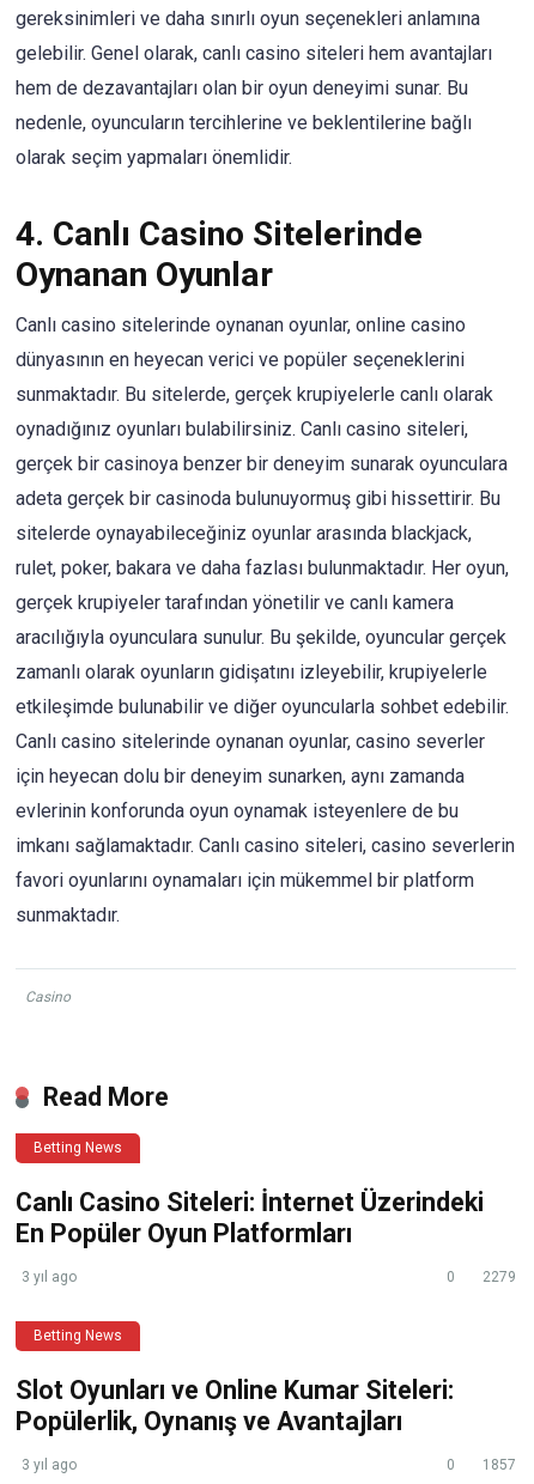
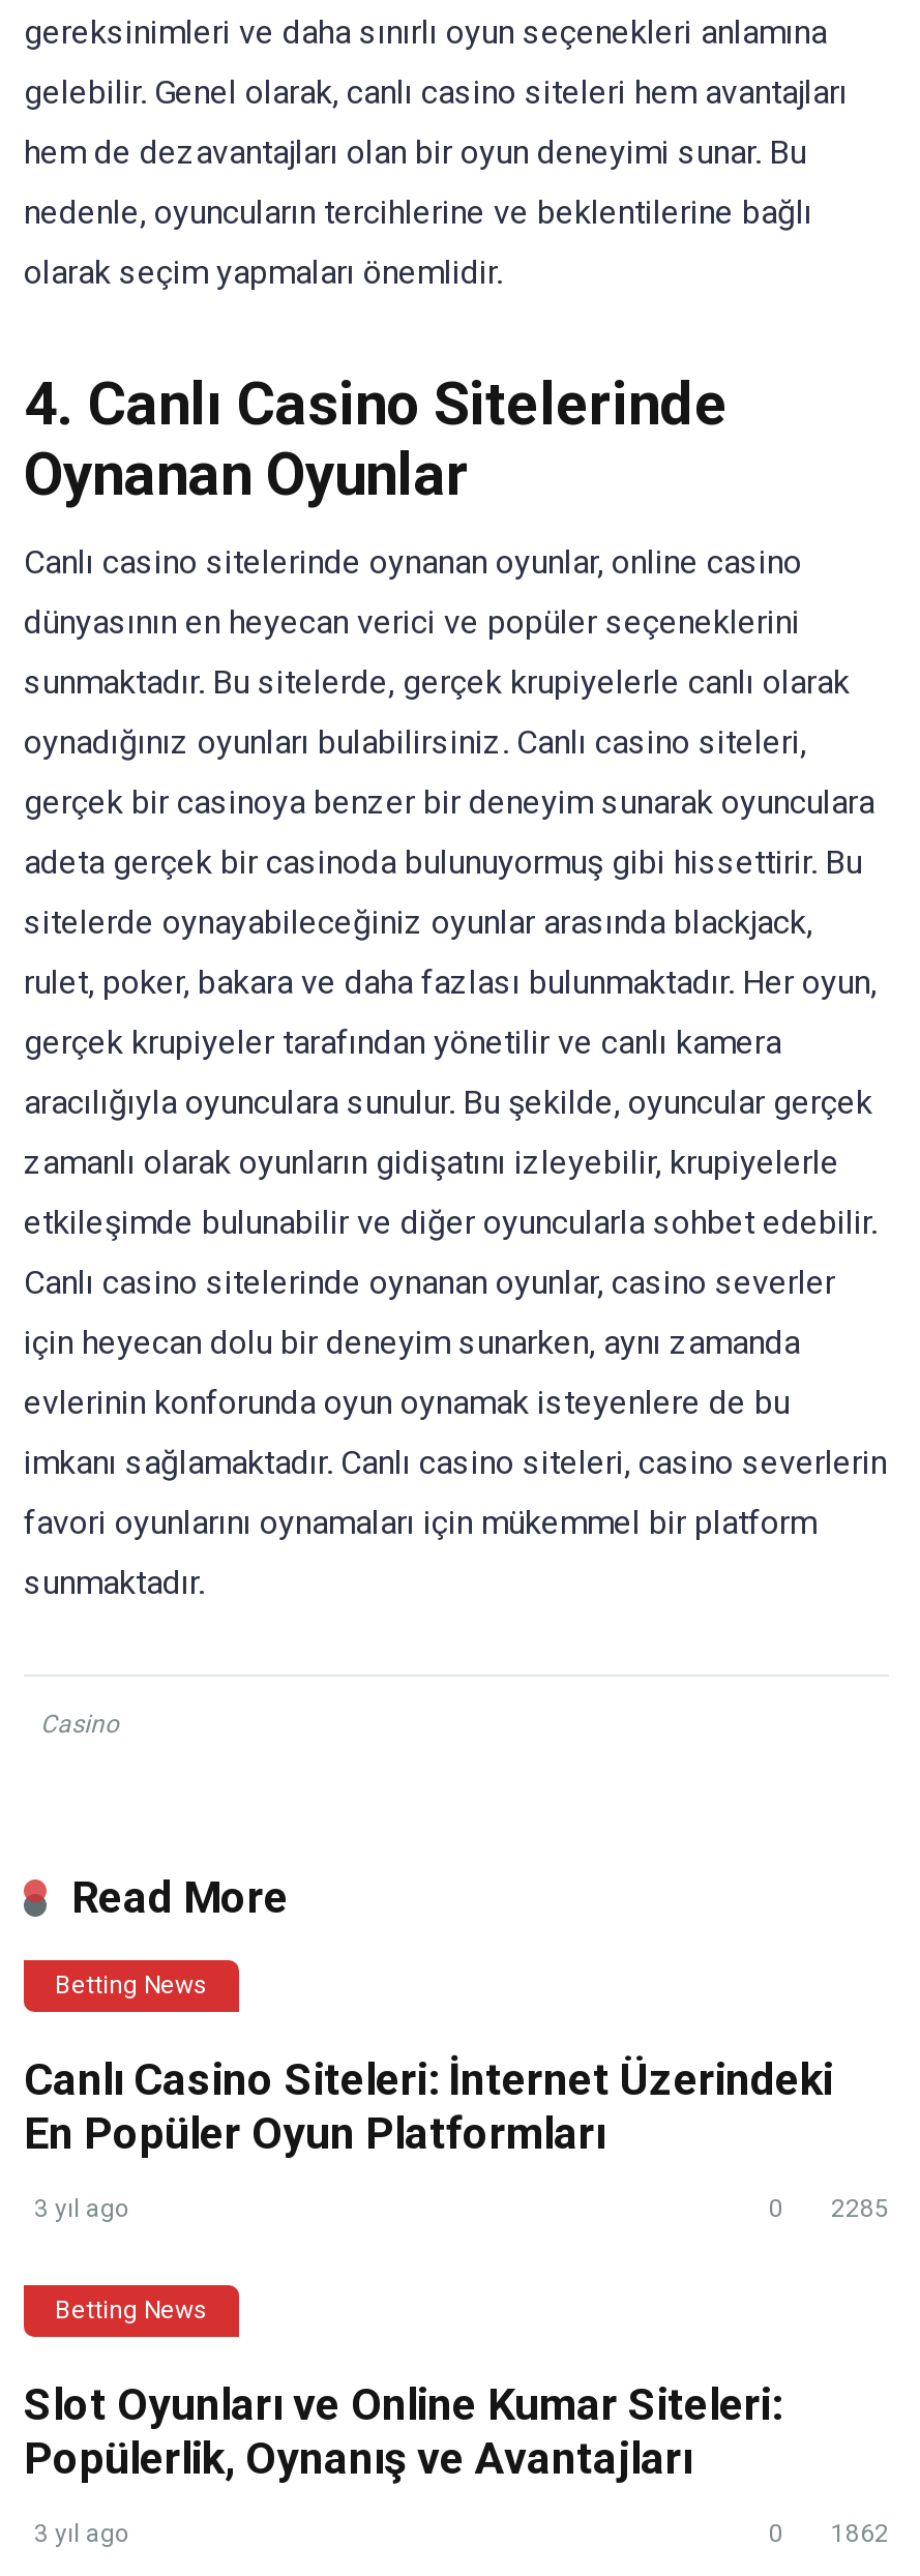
[447,1268,516,1285] 0 2279 -> [769,2194,889,2223] 0 2285
[447,1456,516,1473] 0 1857 -> [769,2519,889,2548] 0 1862

